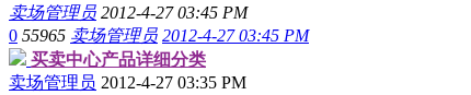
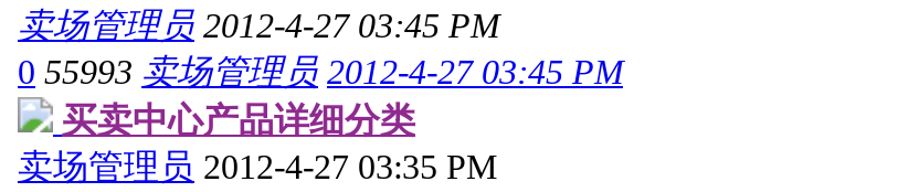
[9,26,309,45] 0 55965 卖场管理员 2012-4-27 03:45 PM -> [18,53,623,90] 0 55993 卖场管理员 2012-4-27 03:45 PM

